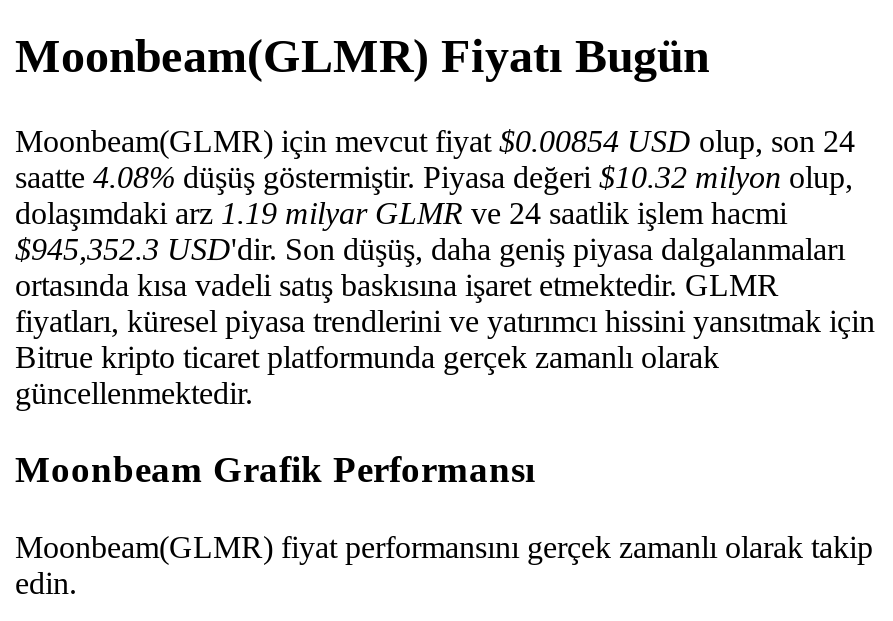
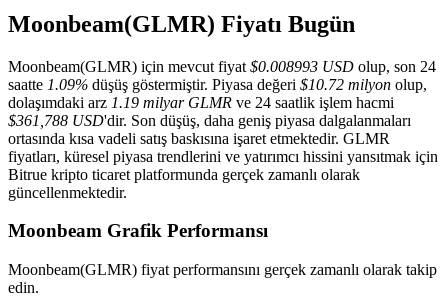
[15,123,855,157] Moonbeam(GLMR) için mevcut fiyat $0.00854 USD olup, son 24 -> [8,58,436,75] Moonbeam(GLMR) için mevcut fiyat $0.008993 USD olup, son 24
[15,159,853,193] saatte 4.08% düşüş göstermiştir. Piyasa değeri $10.32 milyon olup, -> [8,76,427,93] saatte 1.09% düşüş göstermiştir. Piyasa değeri $10.72 milyon olup,
[15,231,845,265] $945,352.3 USD'dir. Son düşüş, daha geniş piyasa dalgalanmaları -> [8,112,411,129] $361,788 USD'dir. Son düşüş, daha geniş piyasa dalgalanmaları

